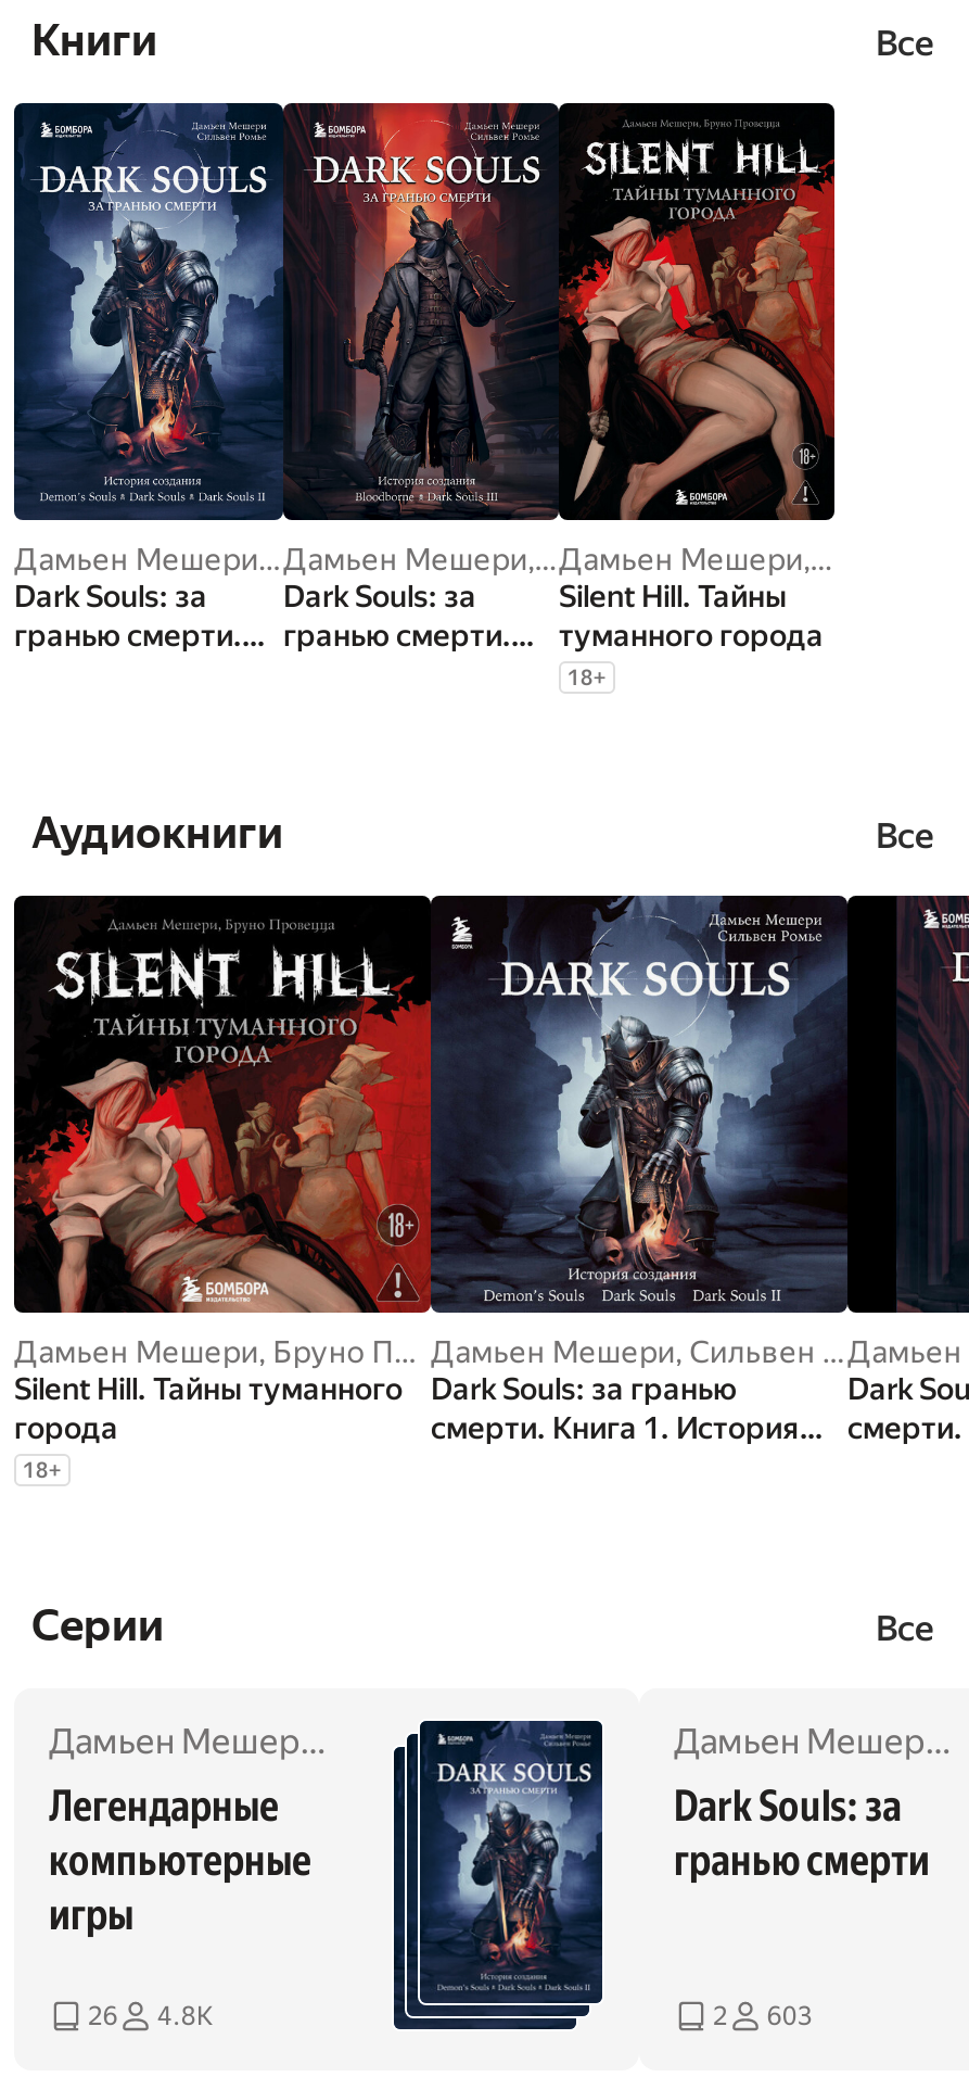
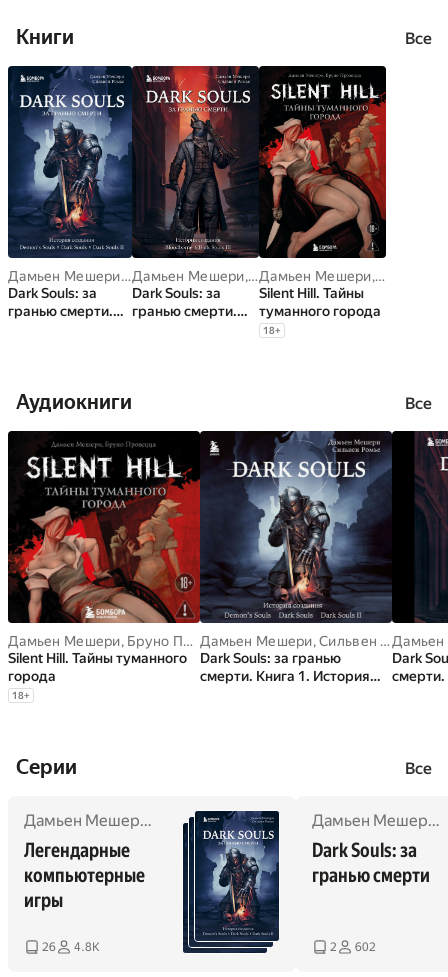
[713,2001,813,2031] 2 603 -> [330,940,376,954] 2 602

